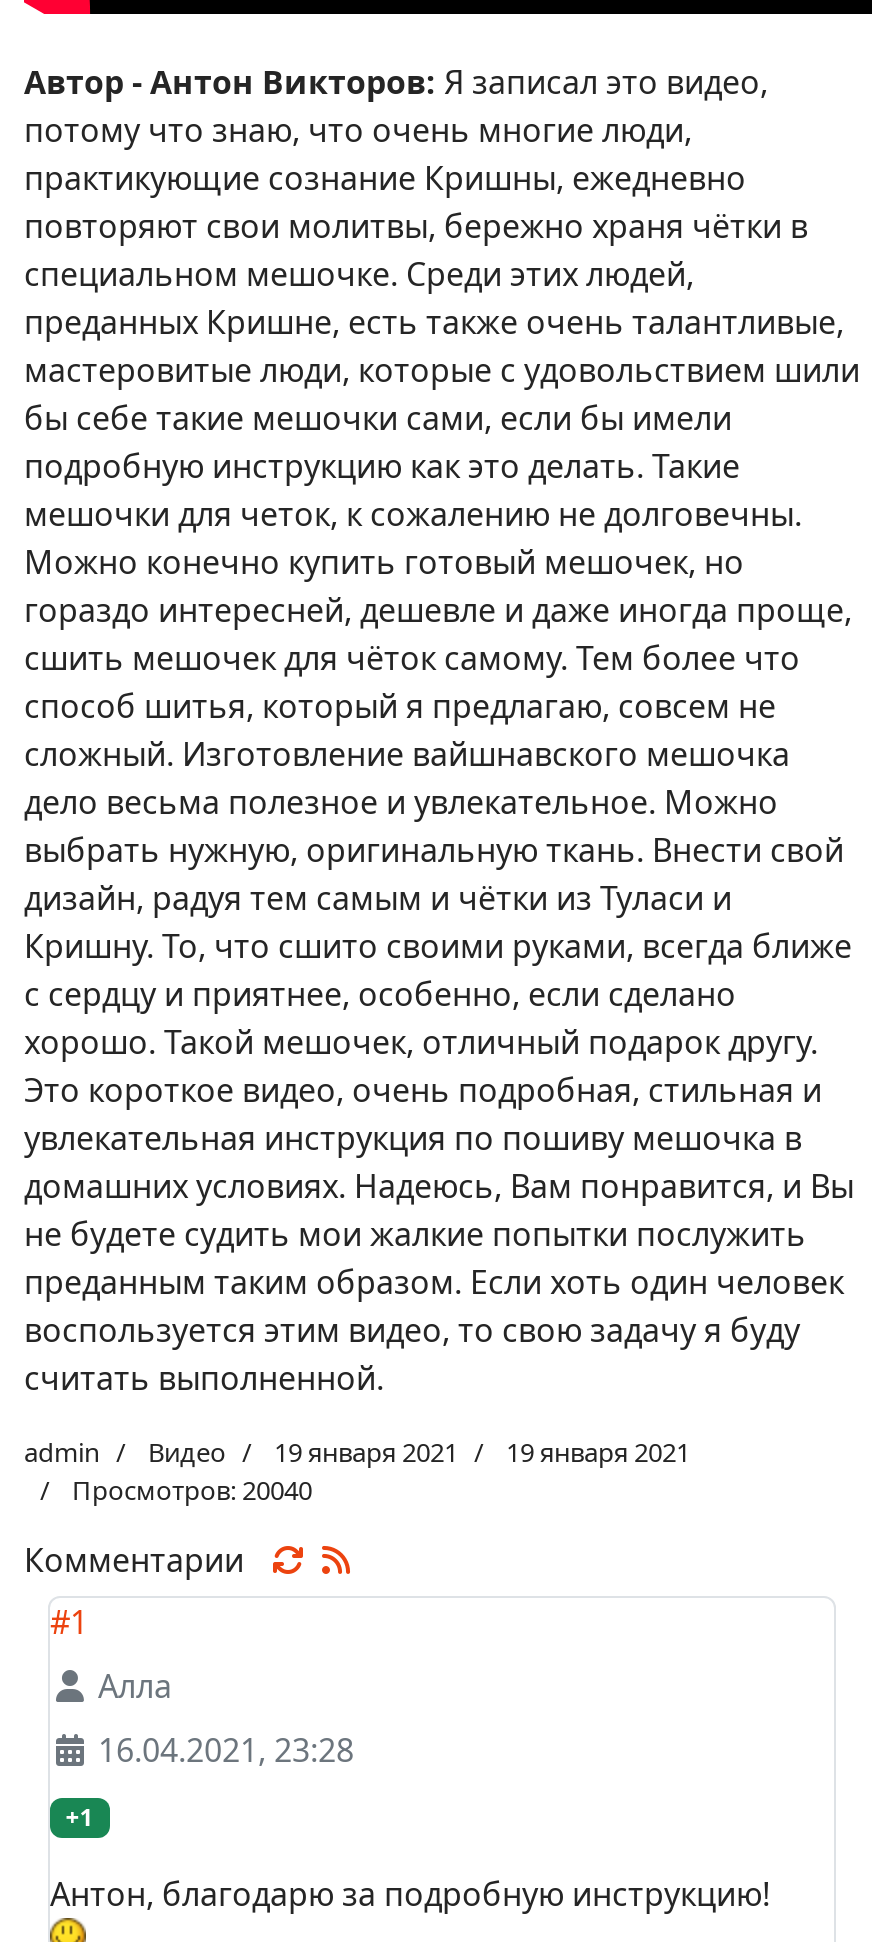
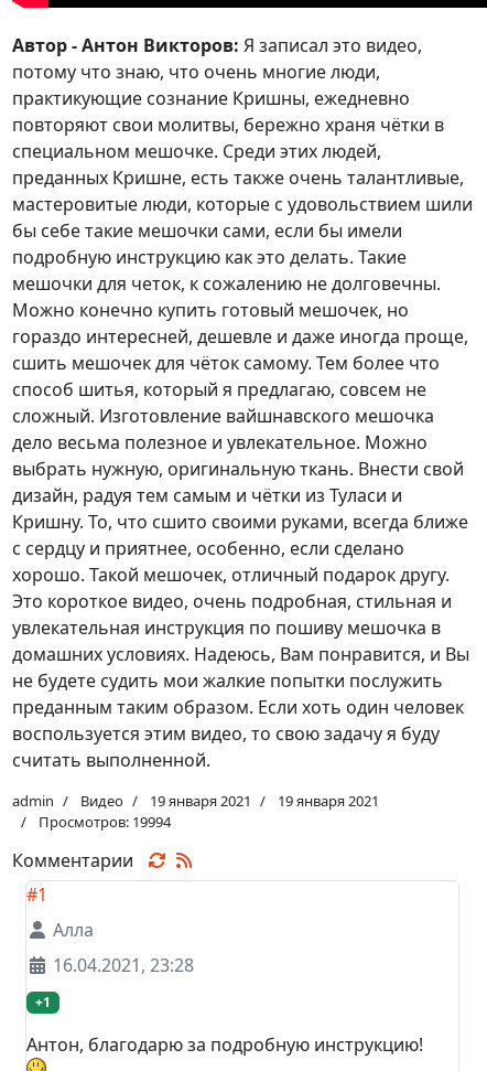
[72,1472,312,1508] Просмотров: 20040 -> [39,812,171,832] Просмотров: 19994

